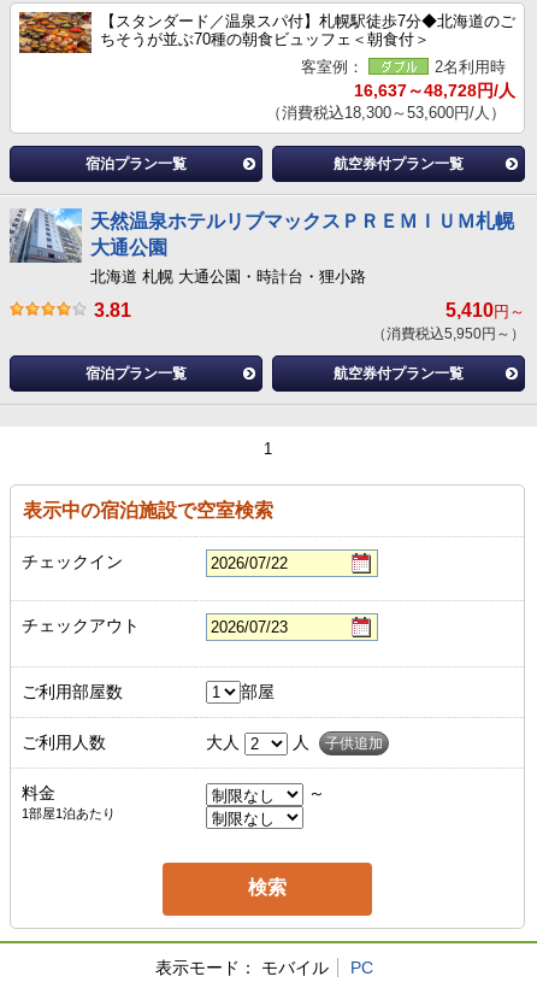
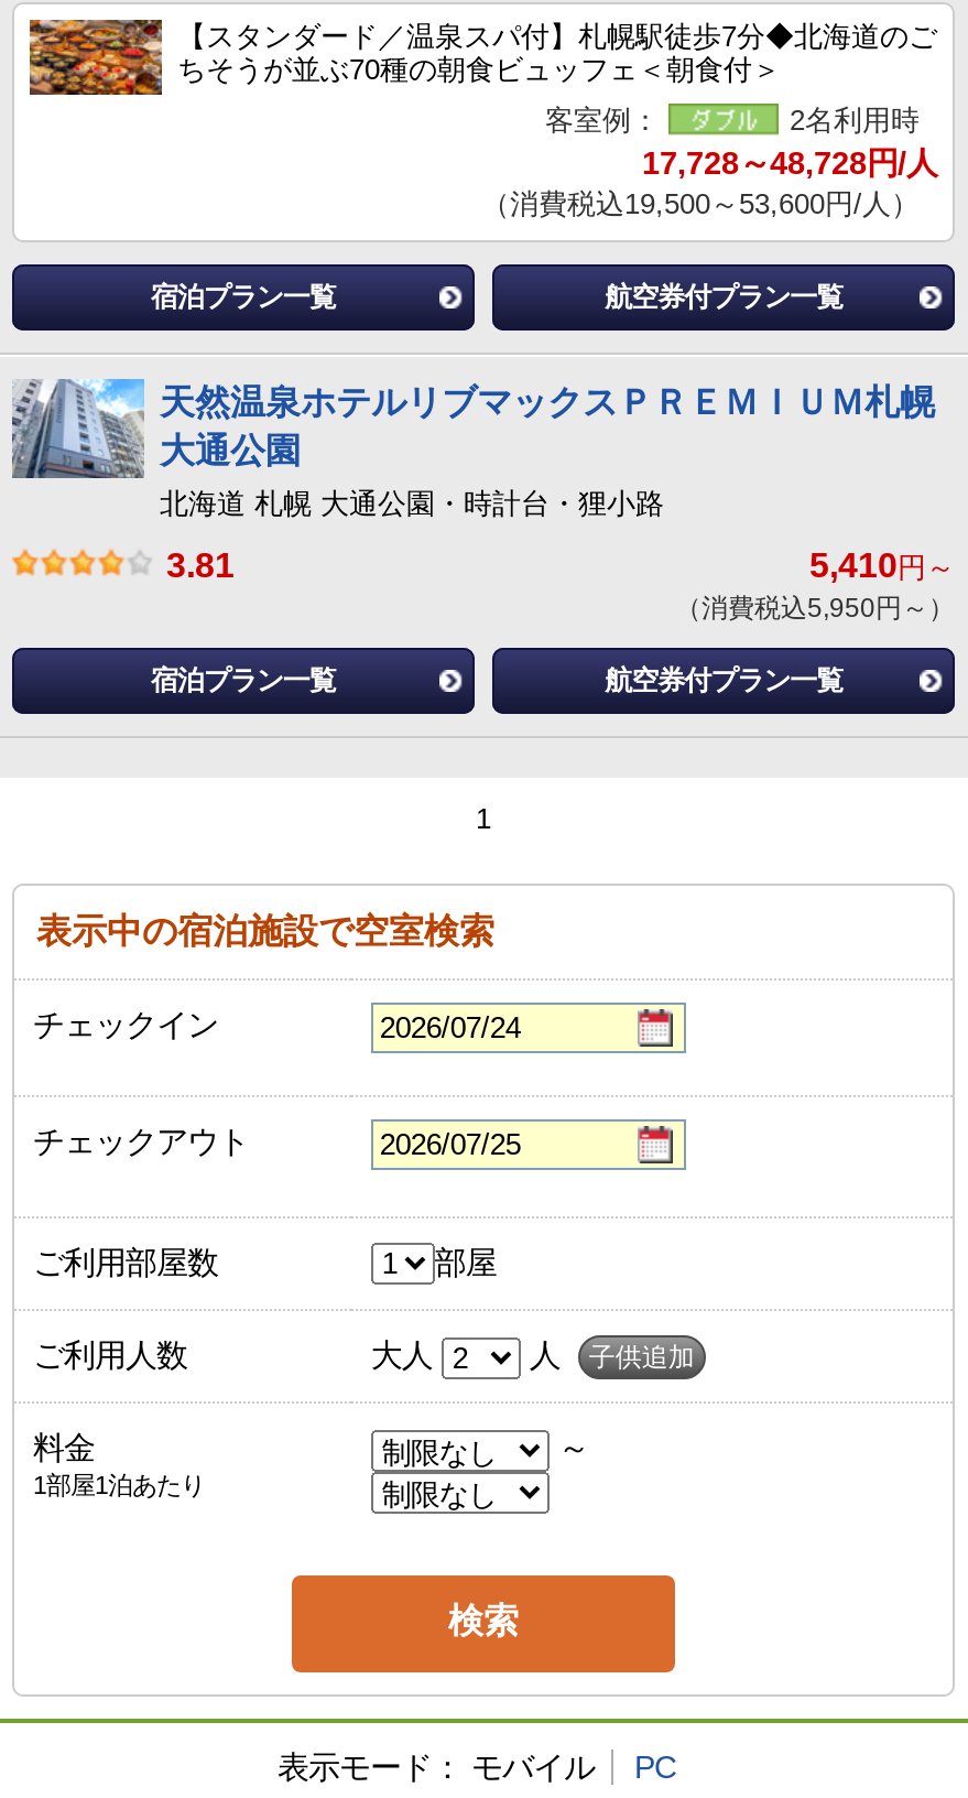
[354,81,515,100] 16,637～48,728円/人 -> [642,145,937,181] 17,728～48,728円/人
[266,104,506,122] （消費税込18,300～53,600円/人） -> [481,187,920,220] （消費税込19,500～53,600円/人）

